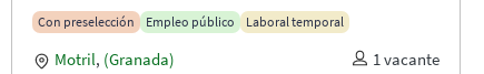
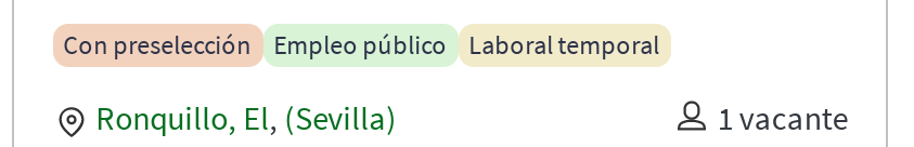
[54,48,174,69] Motril, (Granada) -> [96,97,397,138] Ronquillo, El, (Sevilla)

